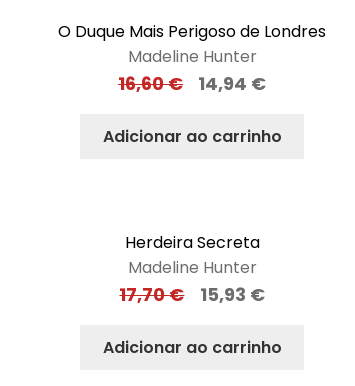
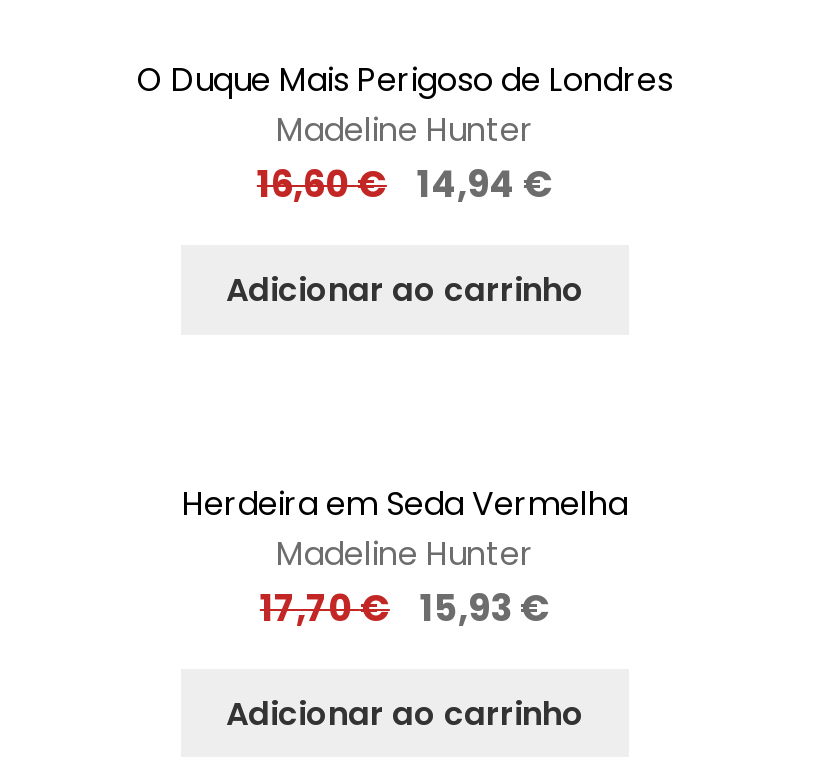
[124,231,259,254] Herdeira Secreta -> [182,481,628,527] Herdeira em Seda Vermelha

